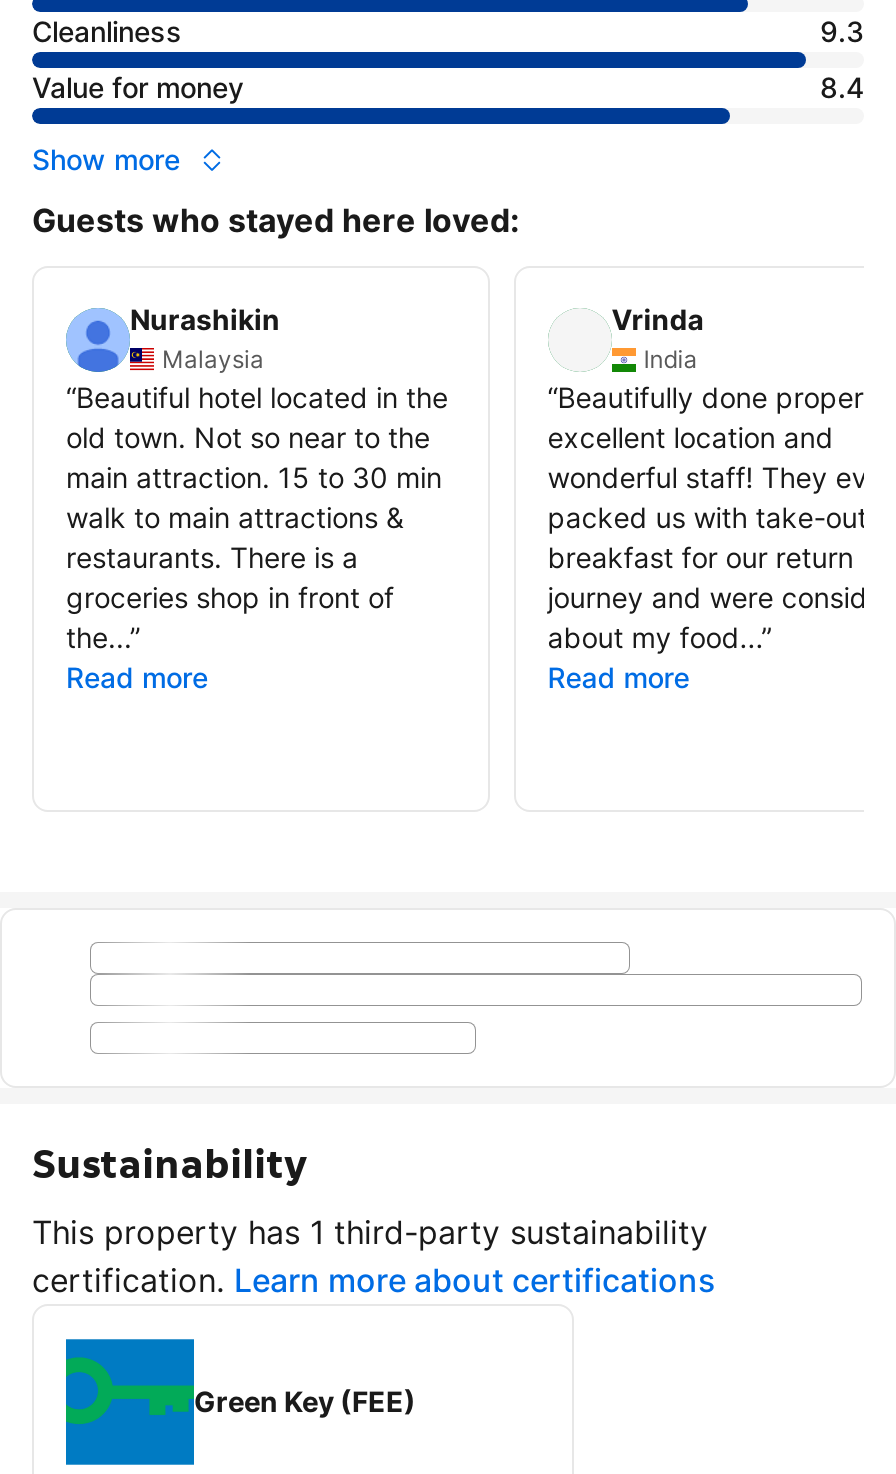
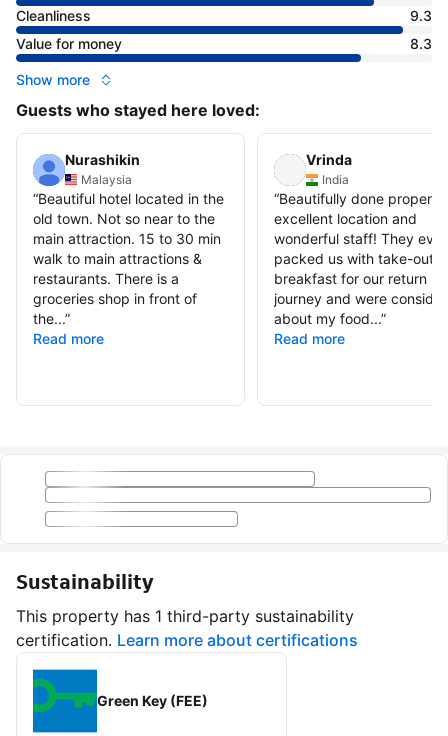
[820,71,864,105] 8.4 -> [410,35,432,52] 8.3

